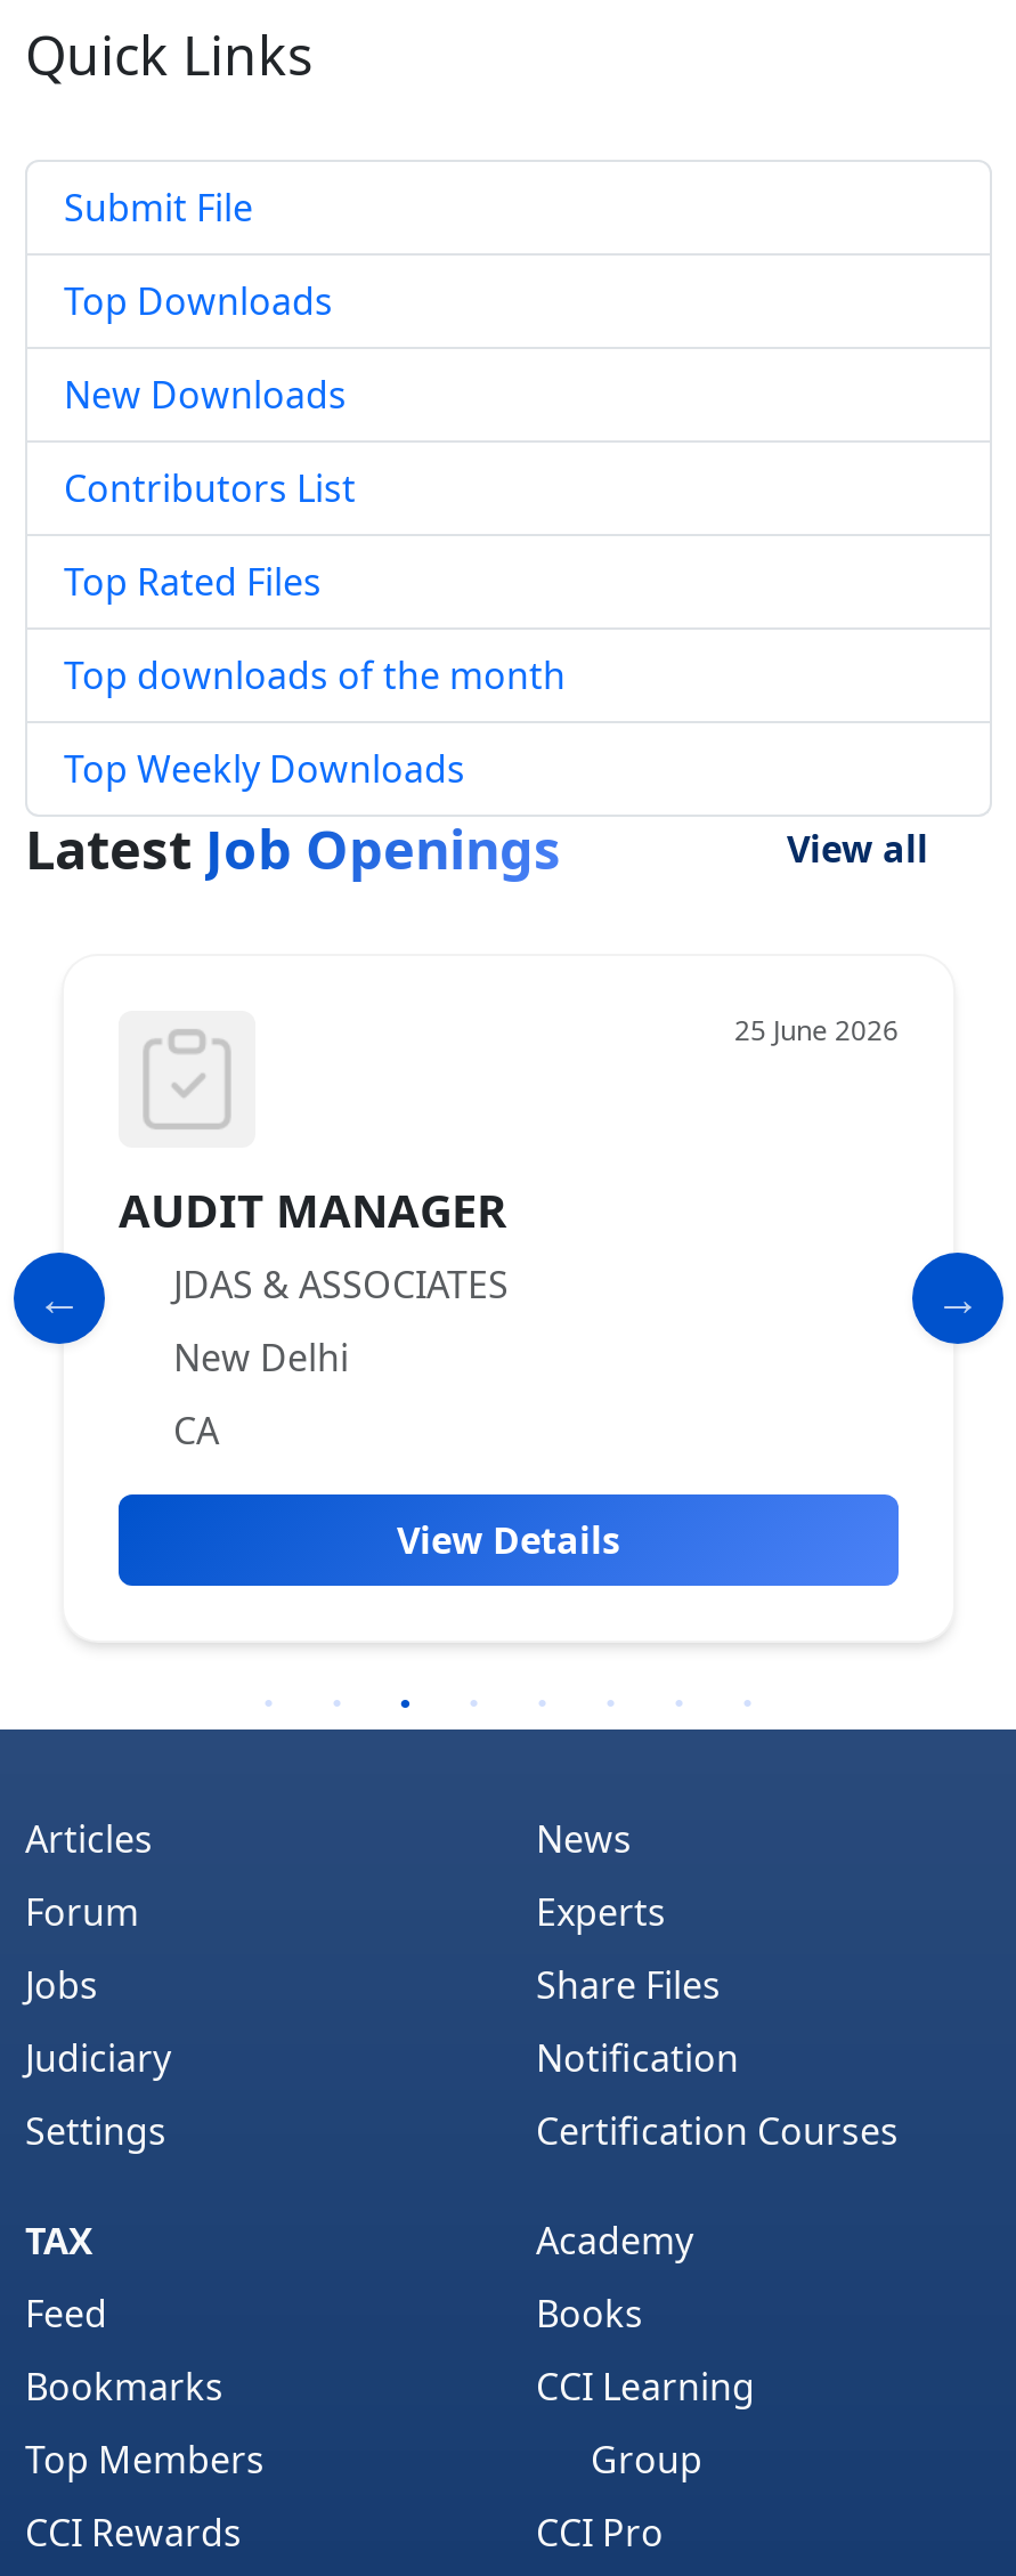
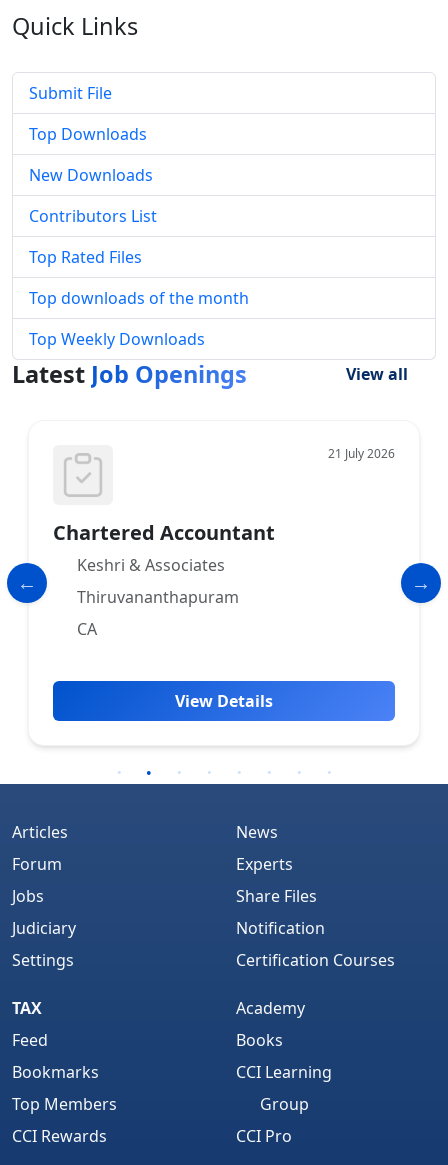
[734,1010,899,1049] 25 June 2026 -> [328,445,395,462] 21 July 2026
[11,1179,509,1371] [image] | AUDIT MANAGER | JDAS & ASSOCIATES -> [6,519,275,604] [image] | Chartered Accountant | Keshri & Associates
[910,1250,1006,1371] [image] -> [400,551,442,604] [image]
[173,1332,349,1382] New Delhi -> [77,586,239,608] Thiruvananthapuram

